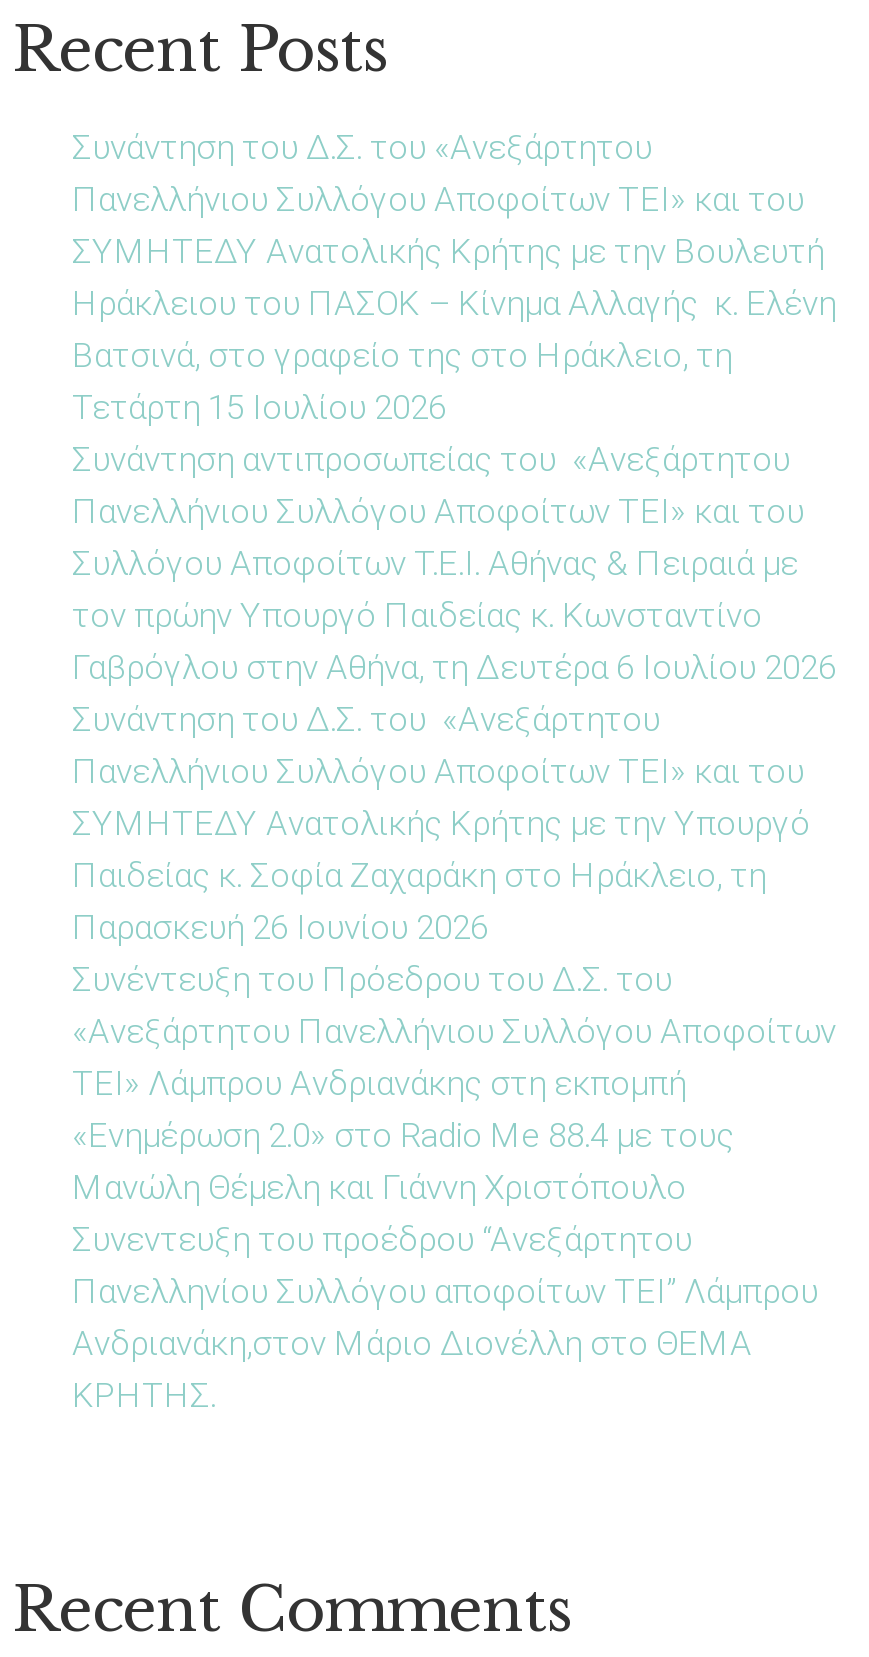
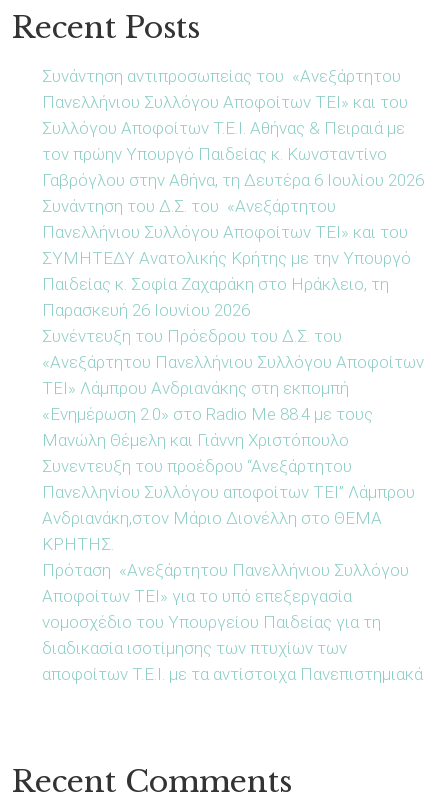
[72,128,836,428] Συνάντηση του Δ.Σ. του «Ανεξάρτητου | Πανελλήνιου Συλλόγου Αποφοίτων ΤΕΙ» και του | ΣΥΜΗΤΕΔΥ Ανατολικής Κρήτης με την Βουλευτή | Ηράκλειου του ΠΑΣΟΚ – Κίνημα Αλλαγής κ. Ελένη | Βατσινά, στο γραφείο της στο Ηράκλειο, τη | Τετάρτη 15 Ιουλίου 2026 -> none
moved [72,440,836,1416] -> [42,66,424,554]: Συνάντηση αντιπροσωπείας του «Ανεξάρτητου | Πανελλήνιου Συλλόγου Αποφοίτων ΤΕΙ» και του | Συλλόγου Αποφοίτων Τ.Ε.Ι. Αθήνας & Πειραιά με | ... | Ανδριανάκη,στον Μάριο Διονέλλη στο ΘΕΜΑ | ΚΡΗΤΗΣ.
none -> [42,560,423,684] Πρόταση «Ανεξάρτητου Πανελλήνιου Συλλόγου | Αποφοίτων ΤΕΙ» για το υπό επεξεργασία | νομοσχέδιο του Υπουργείου Παιδείας για τη | διαδικασία ισοτίμησης των πτυχίων των | αποφοίτων Τ.Ε.Ι. με τα αντίστοιχα Πανεπιστημιακά

